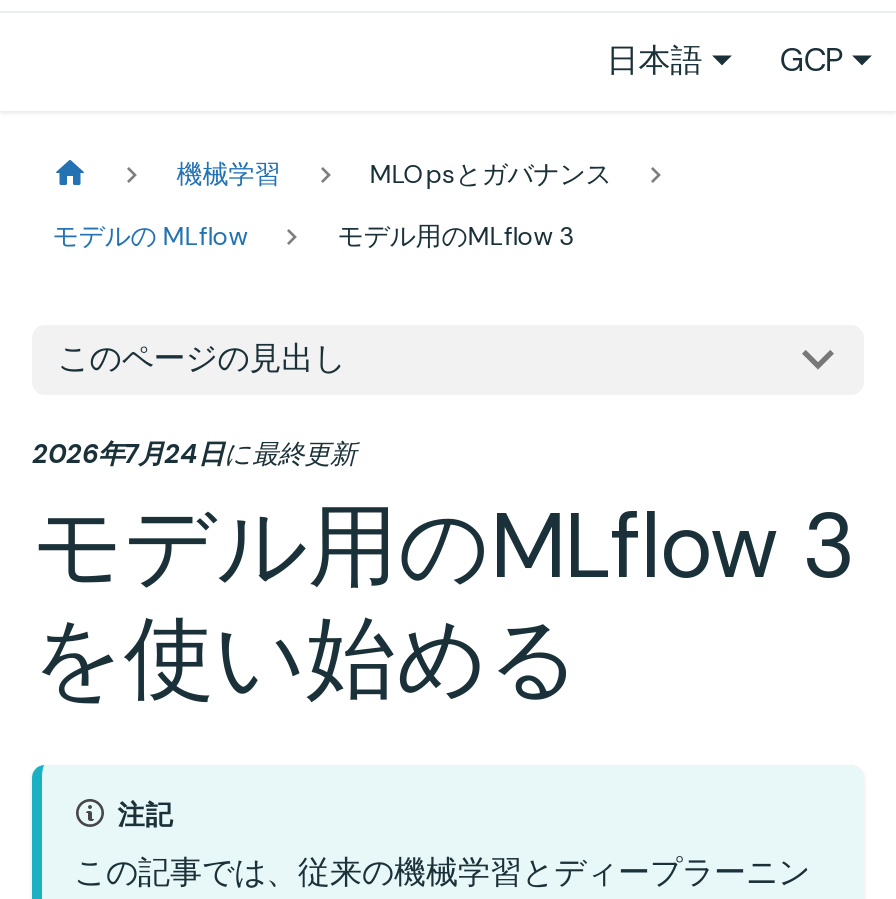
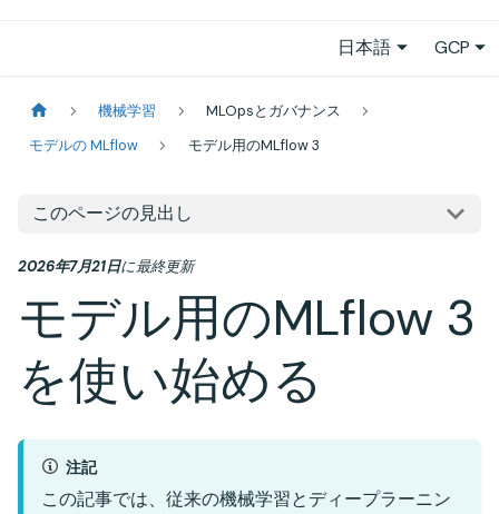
[32,437,356,471] 2026年7月24日に最終更新 -> [18,257,194,276] 2026年7月21日に最終更新

